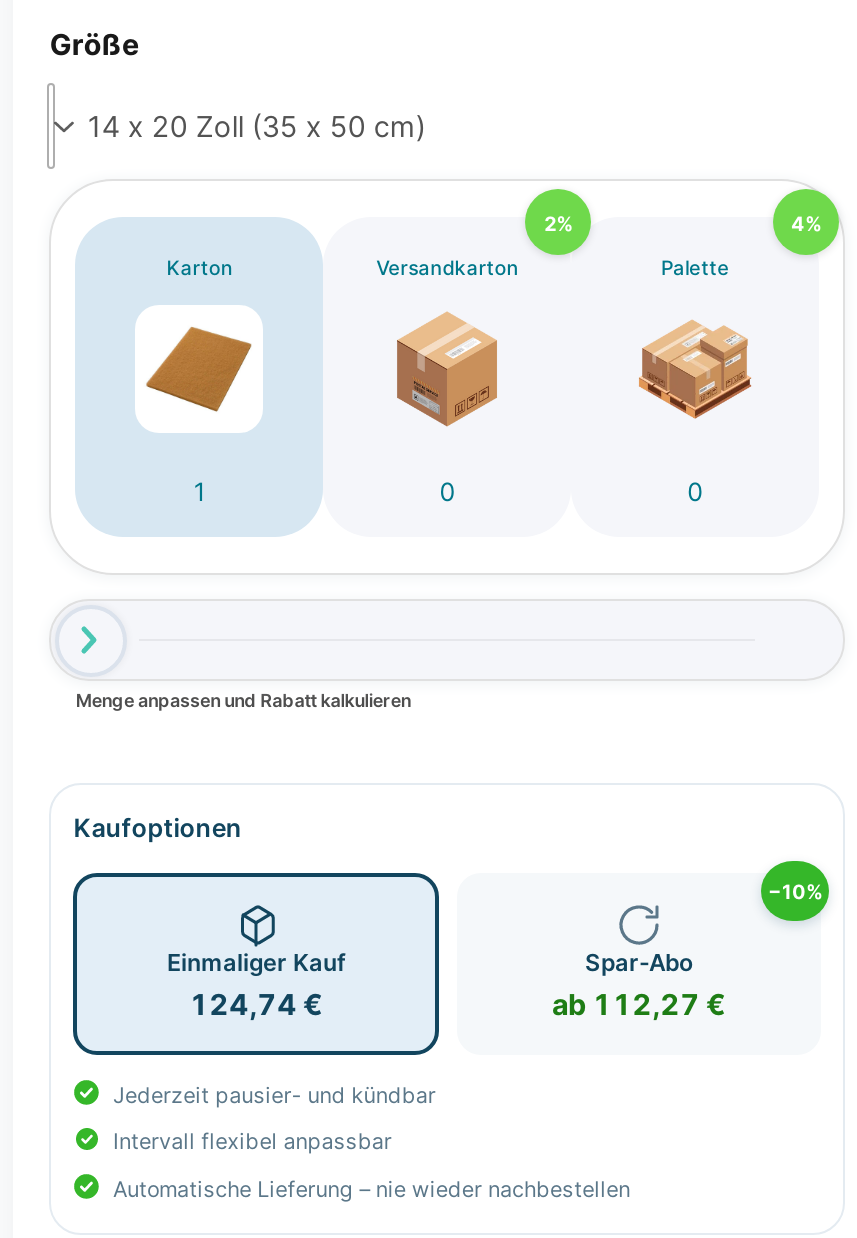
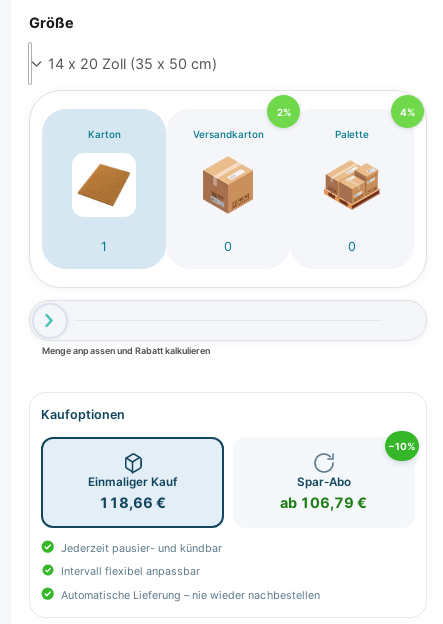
[189,986,323,1020] 124,74 € -> [99,494,166,511] 118,66 €
[552,986,726,1020] ab 112,27 € -> [280,494,367,511] ab 106,79 €

